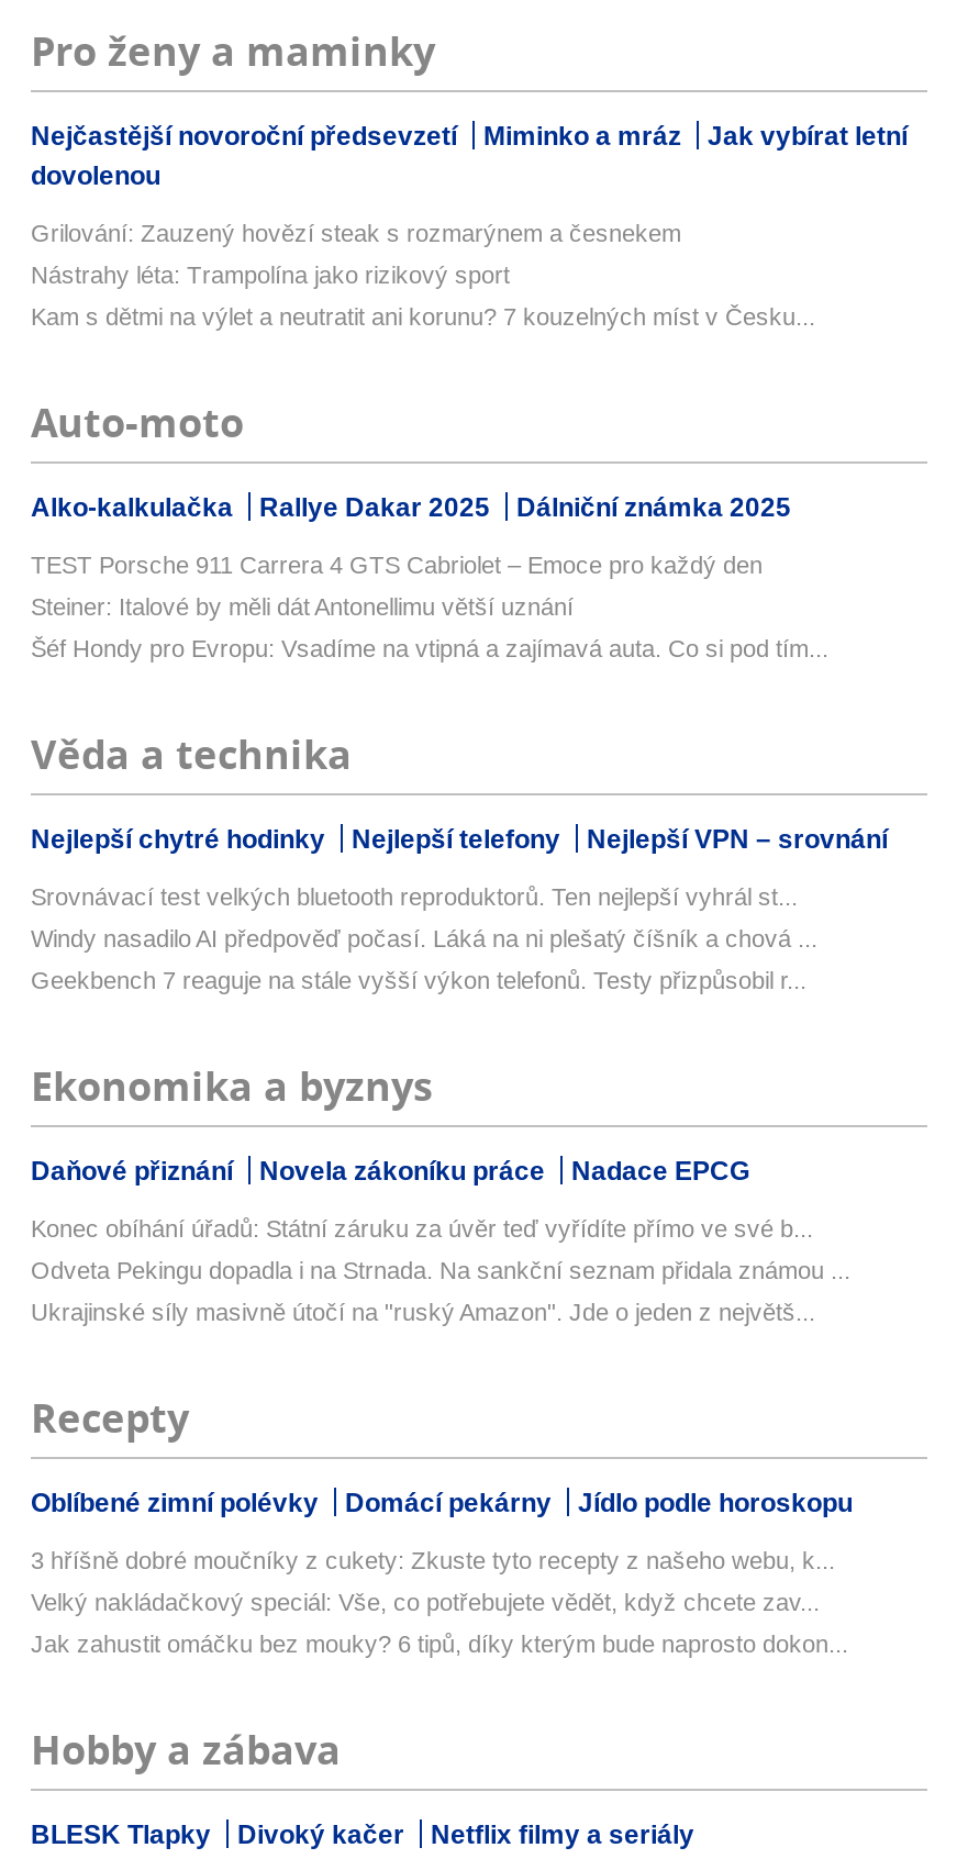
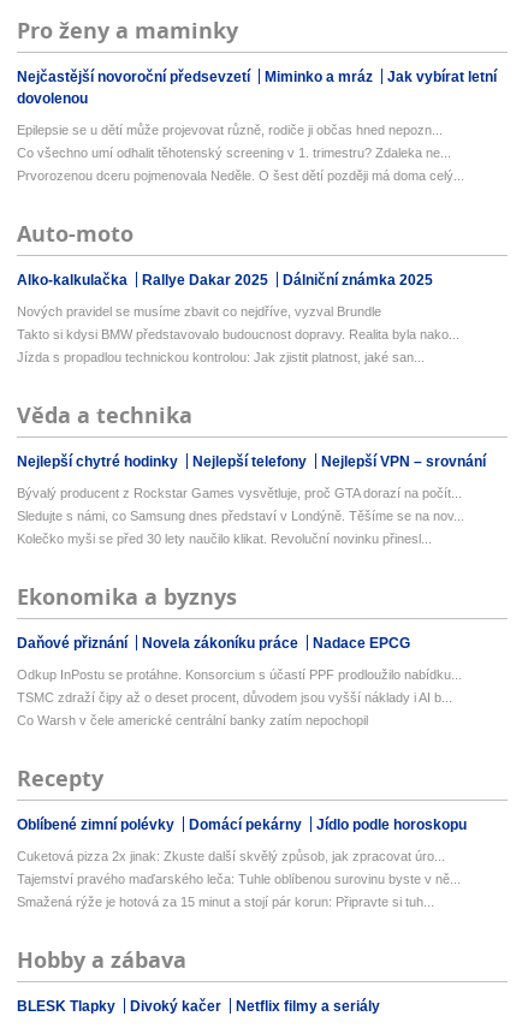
[31,221,681,247] Grilování: Zauzený hovězí steak s rozmarýnem a česnekem -> [17,123,443,138] Epilepsie se u dětí může projevovat různě, rodiče ji občas hned nepozn...
[31,262,510,289] Nástrahy léta: Trampolína jako rizikový sport -> [17,146,451,160] Co všechno umí odhalit těhotenský screening v 1. trimestru? Zdaleka ne...
[31,304,815,330] Kam s dětmi na výlet a neutratit ani korunu? 7 kouzelných míst v Česku... -> [17,169,464,183] Prvorozenou dceru pojmenovala Neděle. O šest dětí později má doma celý...
[31,552,763,579] TEST Porsche 911 Carrera 4 GTS Cabriolet – Emoce pro každý den -> [17,305,381,319] Nových pravidel se musíme zbavit co nejdříve, vyzval Brundle
[31,594,574,621] Steiner: Italové by měli dát Antonellimu větší uznání -> [17,328,459,342] Takto si kdysi BMW představovalo budoucnost dopravy. Realita byla nako...
[31,636,828,662] Šéf Hondy pro Evropu: Vsadíme na vtipná a zajímavá auta. Co si pod tím... -> [17,350,425,365] Jízda s propadlou technickou kontrolou: Jak zjistit platnost, jaké san...
[31,884,798,911] Srovnávací test velkých bluetooth reproduktorů. Ten nejlepší vyhrál st... -> [17,486,462,501] Bývalý producent z Rockstar Games vysvětluje, proč GTA dorazí na počít...
[31,926,817,952] Windy nasadilo AI předpověď počasí. Láká na ni plešatý číšník a chová ... -> [17,509,464,523] Sledujte s námi, co Samsung dnes představí v Londýně. Těšíme se na nov...
[31,968,806,994] Geekbench 7 reaguje na stále vyšší výkon telefonů. Testy přizpůsobil r... -> [17,532,432,546] Kolečko myši se před 30 lety naučilo klikat. Revoluční novinku přinesl...
[31,1216,813,1242] Konec obíhání úřadů: Státní záruku za úvěr teď vyřídíte přímo ve své b... -> [17,668,462,682] Odkup InPostu se protáhne. Konsorcium s účastí PPF prodloužilo nabídku...
[31,1258,850,1284] Odveta Pekingu dopadla i na Strnada. Na sankční seznam přidala známou ... -> [17,691,452,705] TSMC zdraží čipy až o deset procent, důvodem jsou vyšší náklady i AI b...
[31,1300,815,1326] Ukrajinské síly masivně útočí na "ruský Amazon". Jde o jeden z největš... -> [17,713,368,728] Co Warsh v čele americké centrální banky zatím nepochopil
[31,1548,835,1574] 3 hříšně dobré moučníky z cukety: Zkuste tyto recepty z našeho webu, k... -> [17,849,445,864] Cuketová pizza 2x jinak: Zkuste další skvělý způsob, jak zpracovat úro...
[31,1590,820,1616] Velký nakládačkový speciál: Vše, co potřebujete vědět, když chcete zav... -> [17,872,461,887] Tajemství pravého maďarského leča: Tuhle oblíbenou surovinu byste v ně...
[31,1631,848,1658] Jak zahustit omáčku bez mouky? 6 tipů, díky kterým bude naprosto dokon... -> [17,895,434,909] Smažená rýže je hotová za 15 minut a stojí pár korun: Připravte si tuh...

